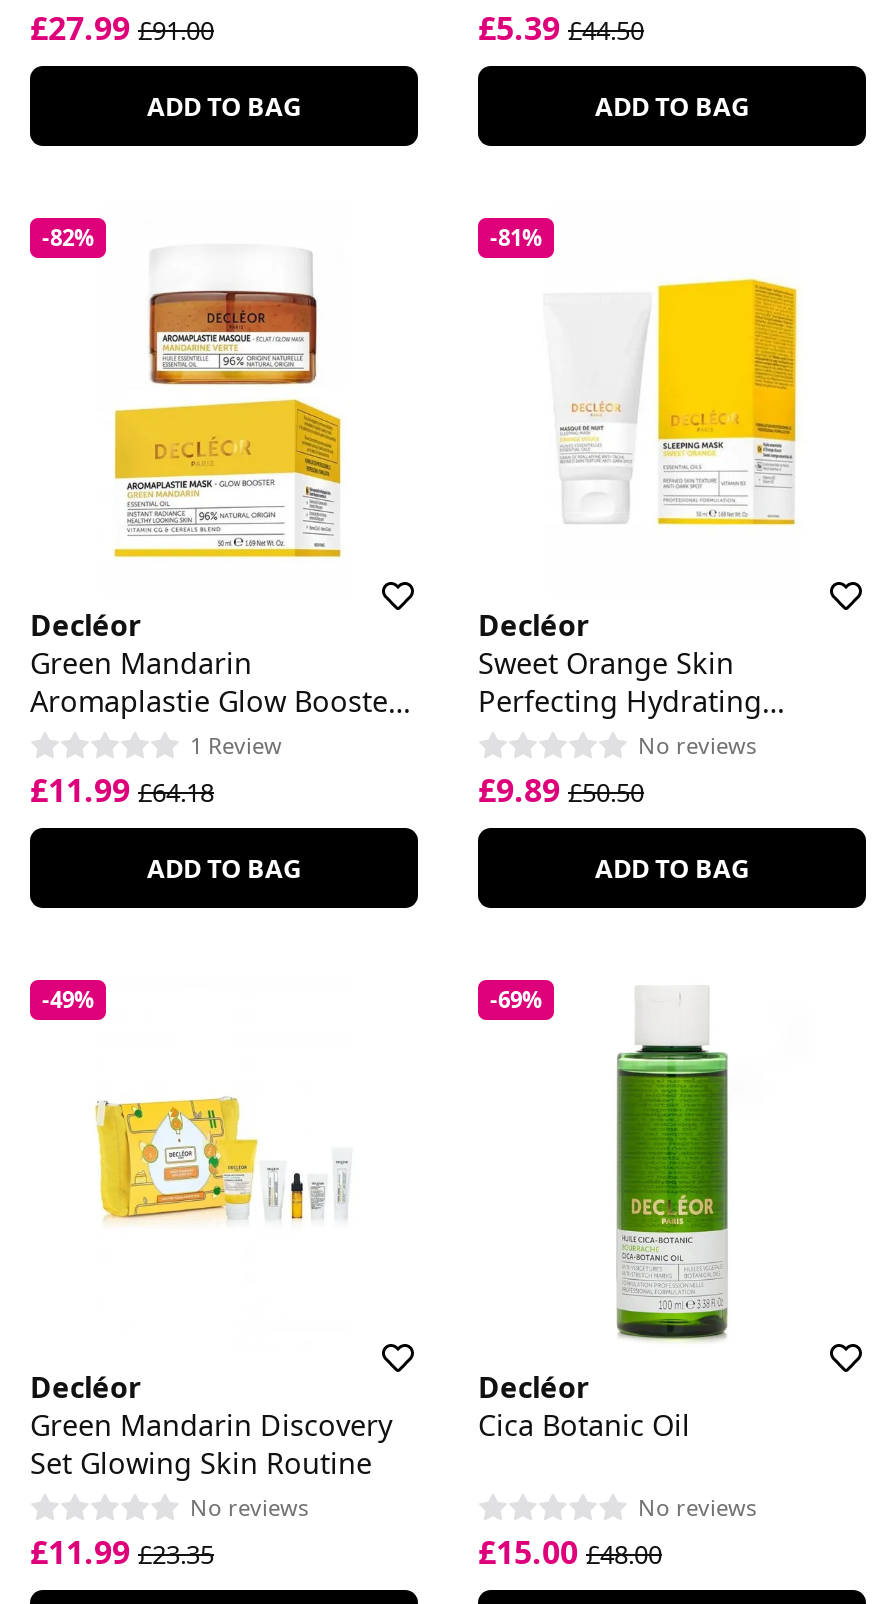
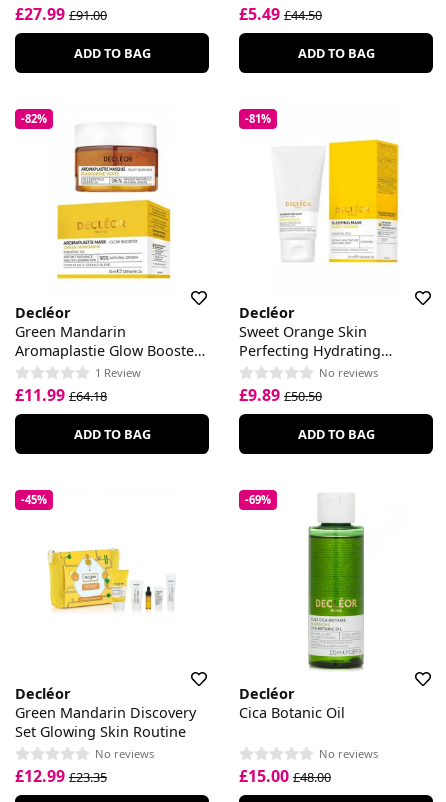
[478,6,644,50] £5.39 £44.50 -> [239,3,322,25] £5.49 £44.50
[42,984,94,1014] -49% -> [21,492,47,507] -45%
[30,1529,214,1573] £11.99 £23.35 -> [15,764,107,786] £12.99 £23.35

